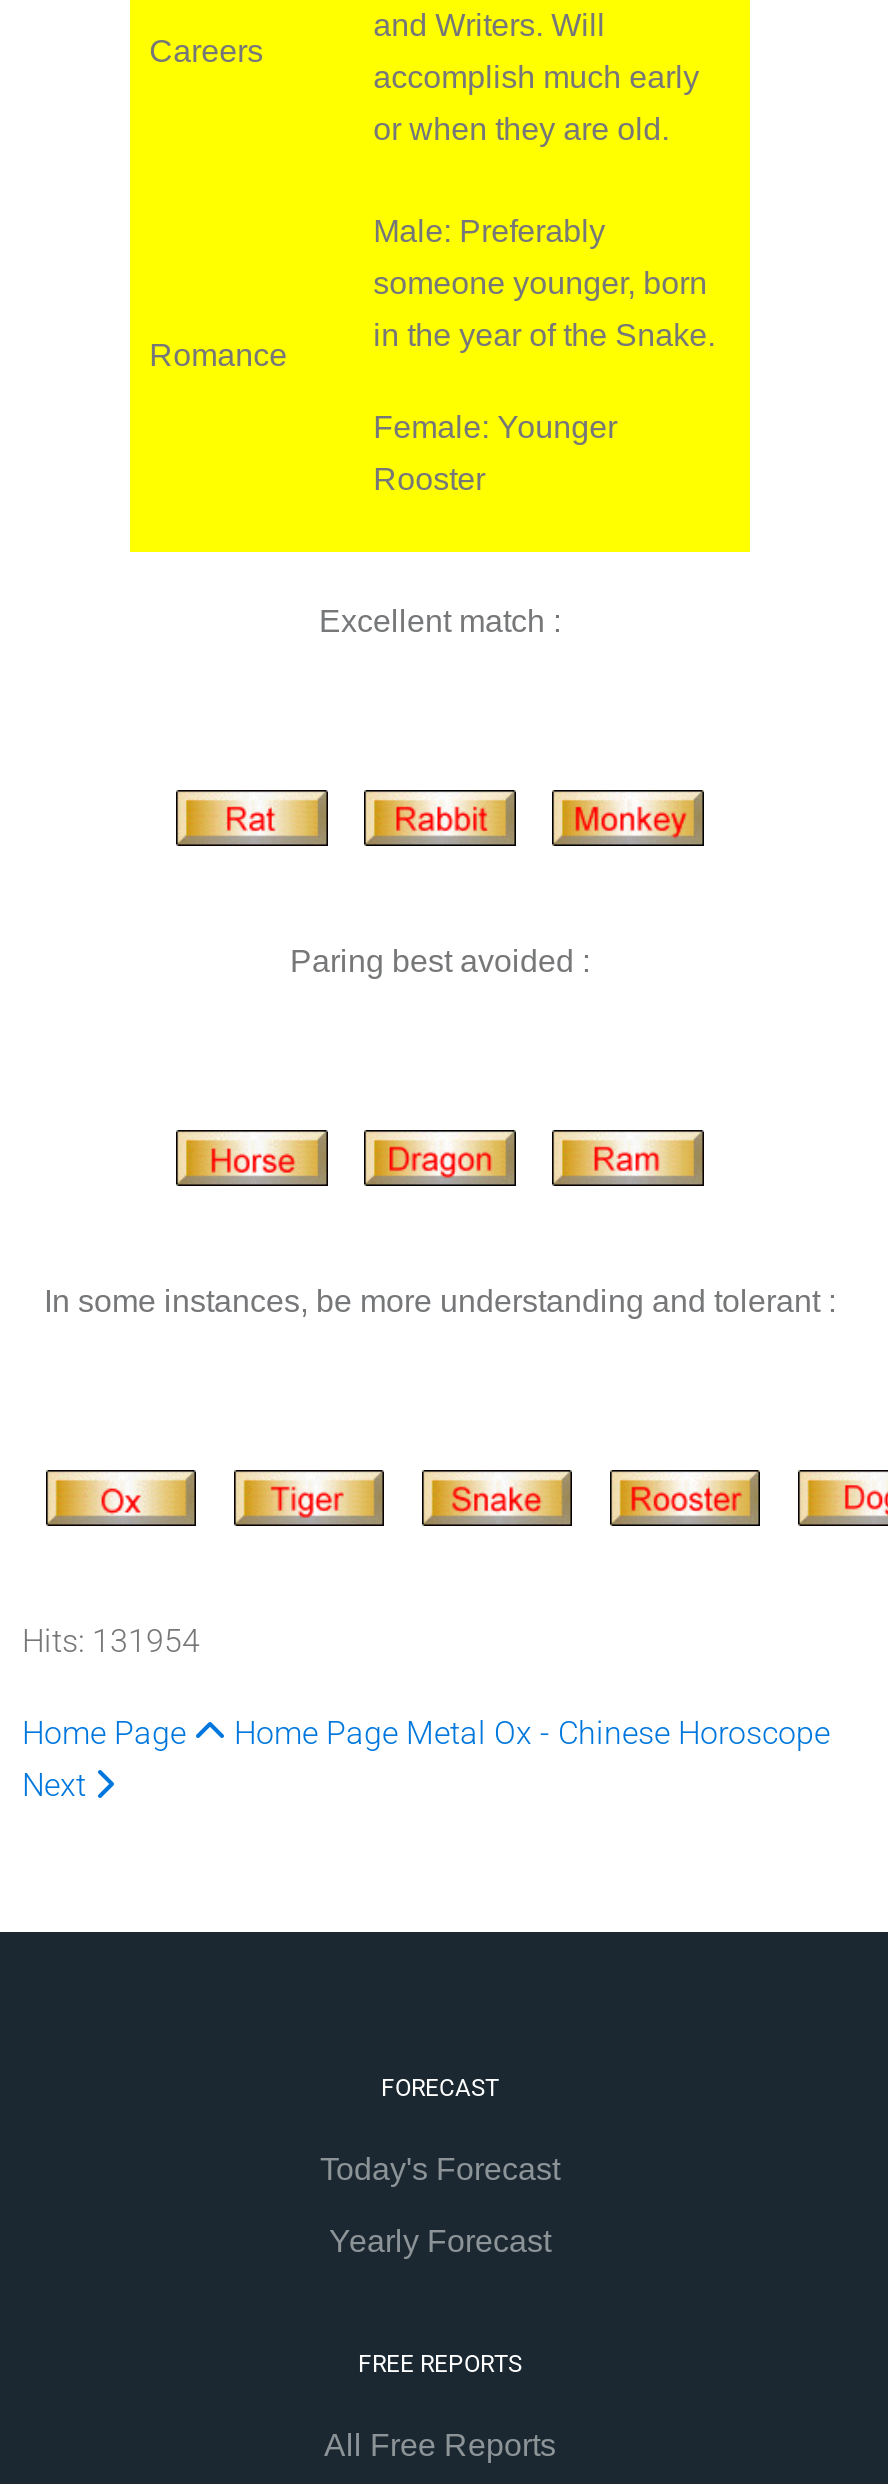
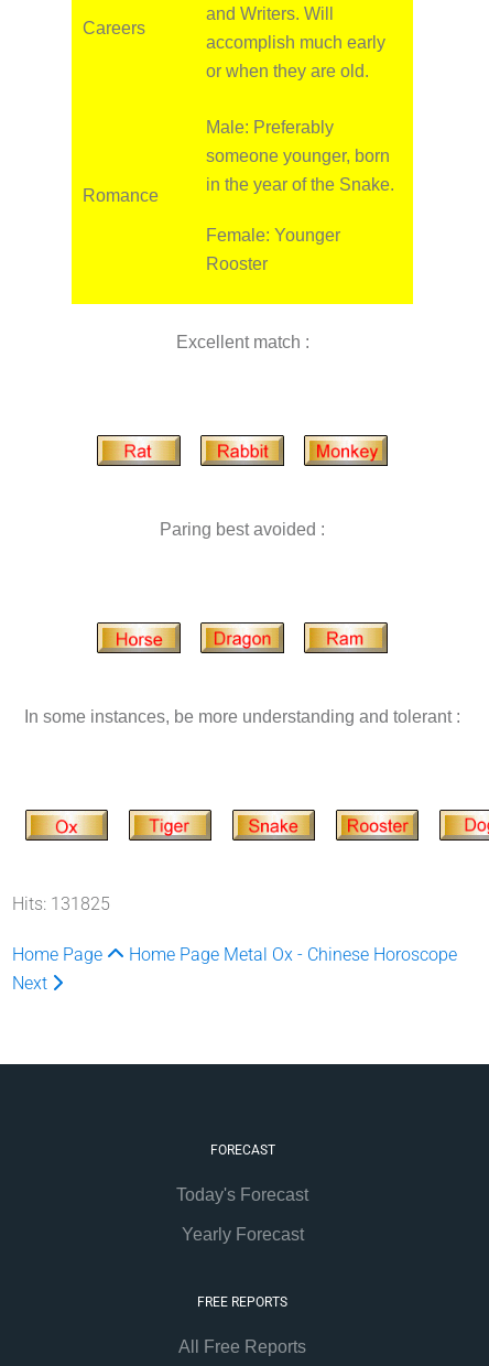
[22,1623,200,1661] Hits: 131954 -> [12,894,110,915] Hits: 131825

